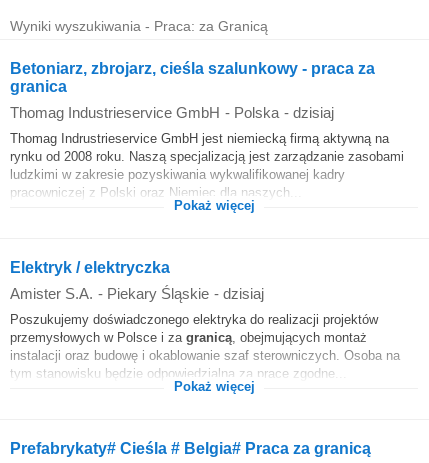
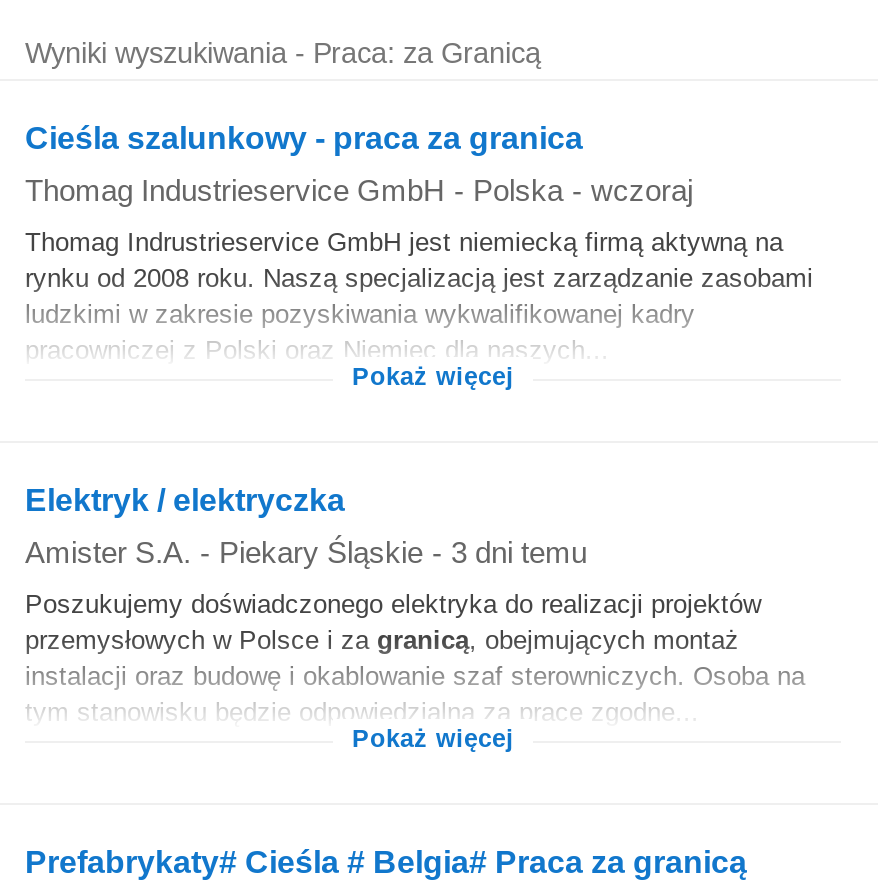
[10,60,375,95] Betoniarz, zbrojarz, cieśla szalunkowy - praca za | granica -> [25,121,583,155] Cieśla szalunkowy - praca za granica
[10,104,334,121] Thomag Industrieservice GmbH - Polska - dzisiaj -> [25,173,693,207] Thomag Industrieservice GmbH - Polska - wczoraj
[10,285,264,302] Amister S.A. - Piekary Śląskie - dzisiaj -> [25,535,587,569] Amister S.A. - Piekary Śląskie - 3 dni temu

